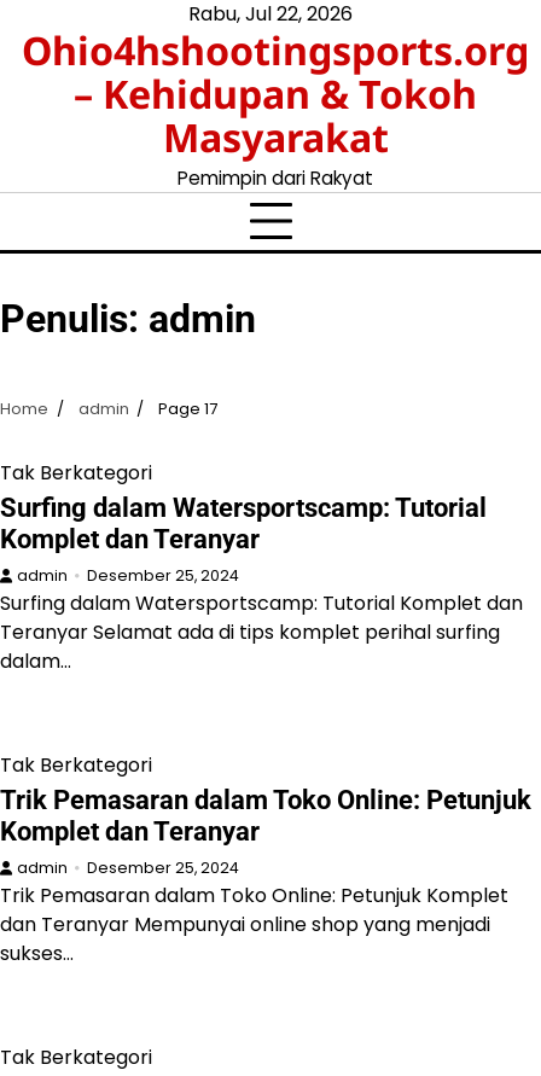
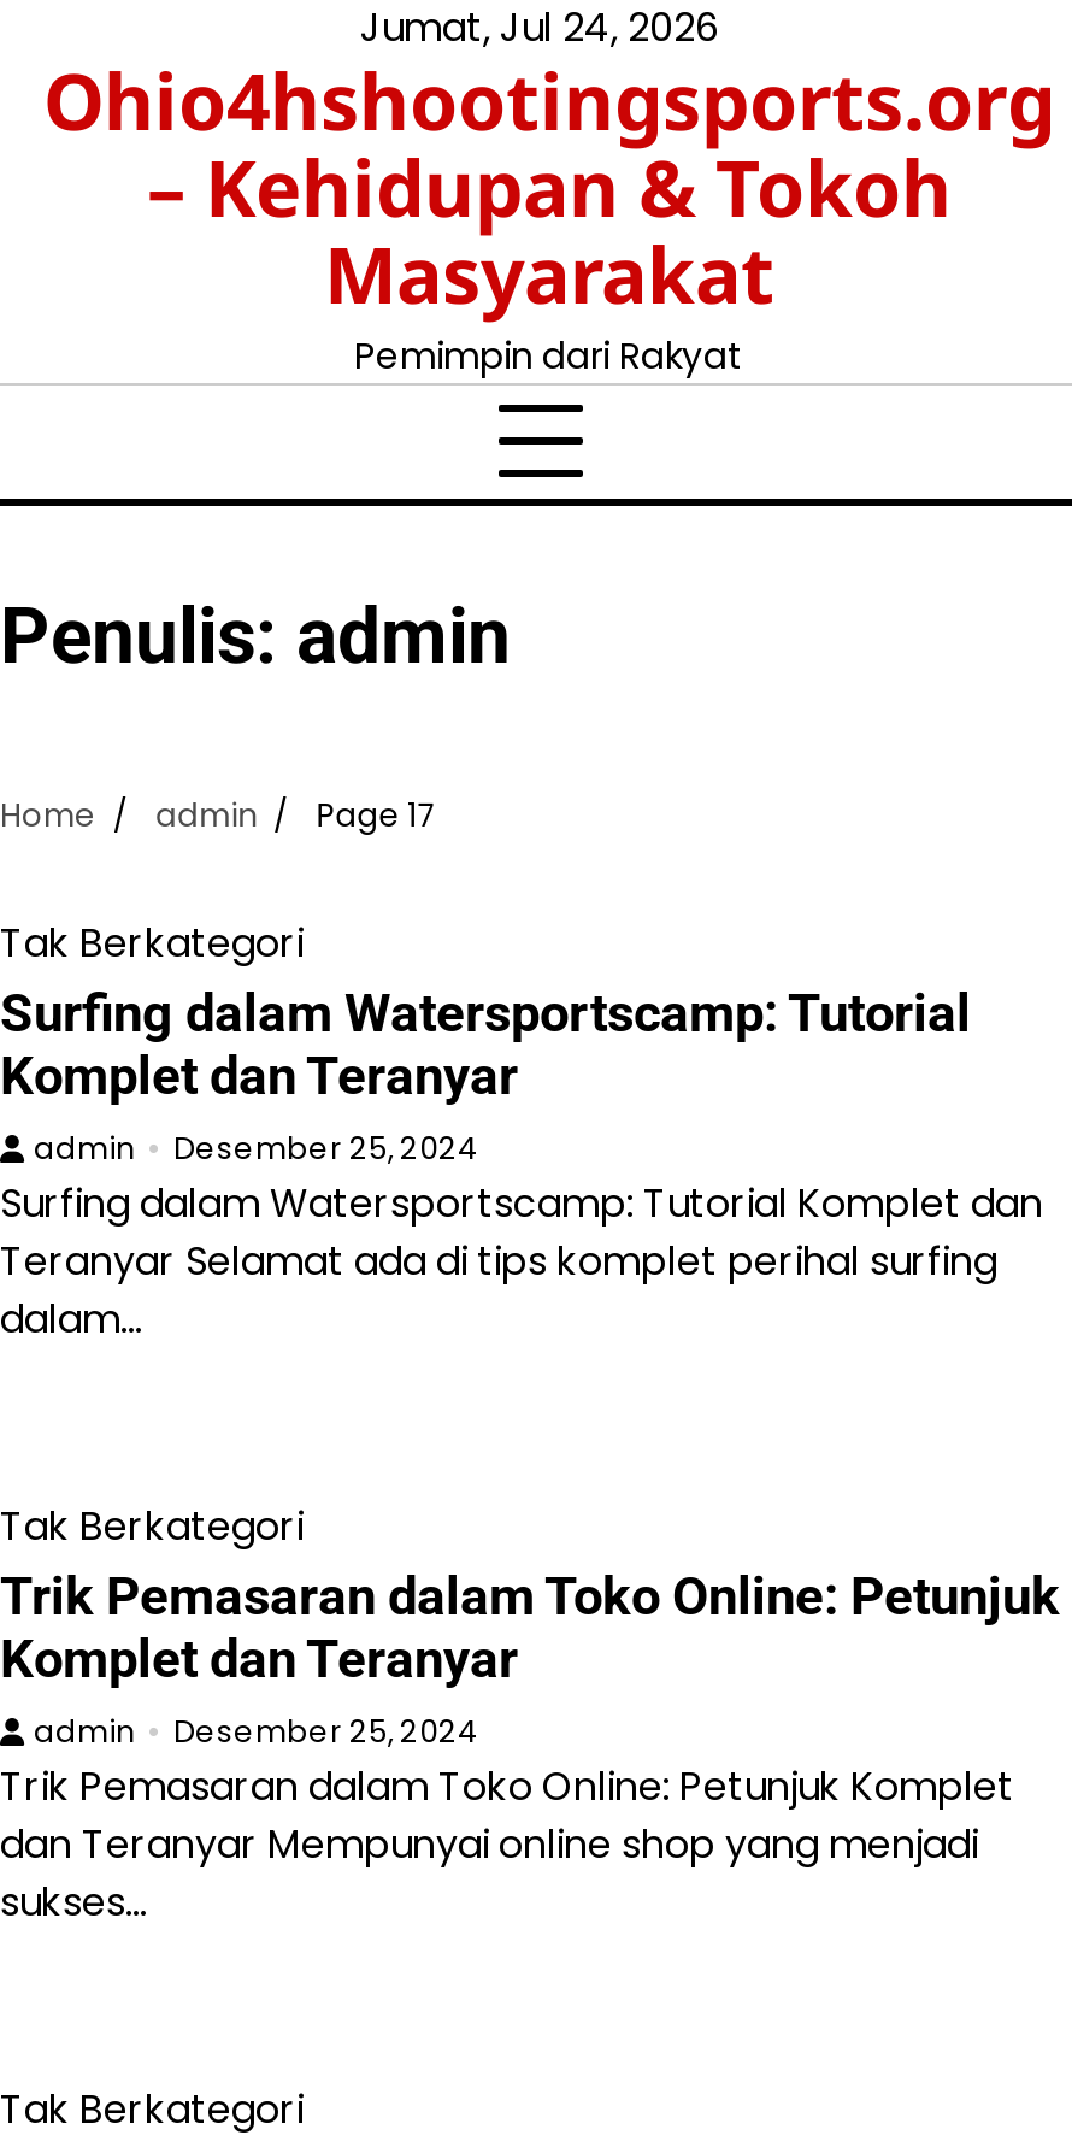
[188,0,353,28] Rabu, Jul 22, 2026 -> [360,0,719,55] Jumat, Jul 24, 2026

